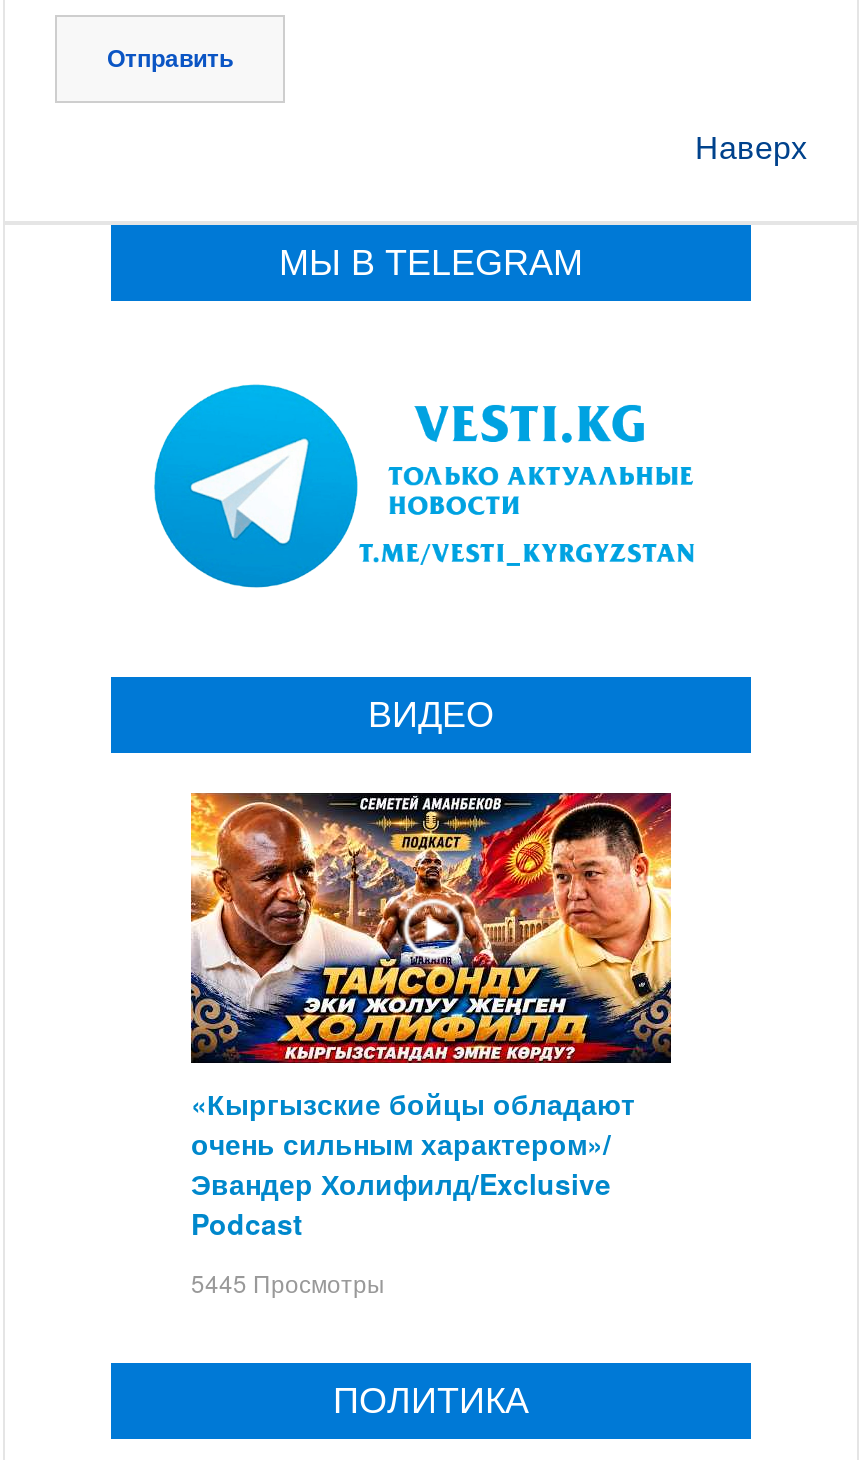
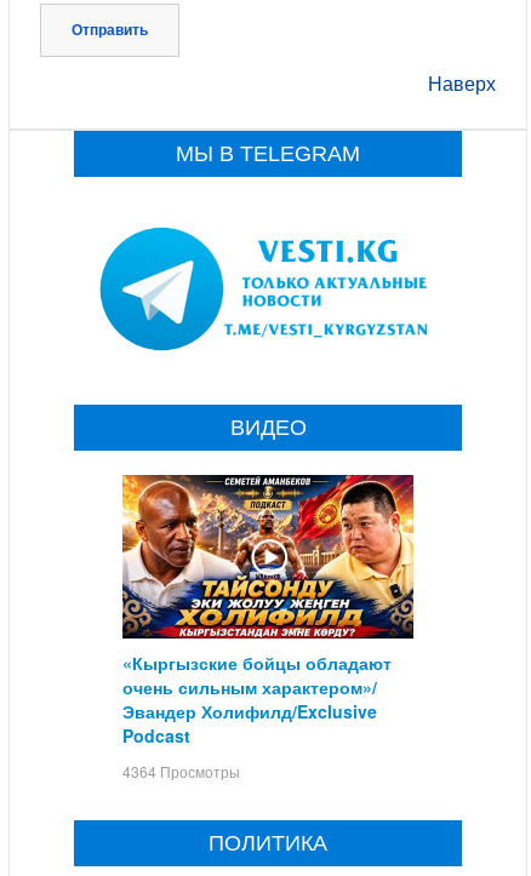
[191,1265,385,1299] 5445 Просмотры -> [122,761,240,781] 4364 Просмотры

